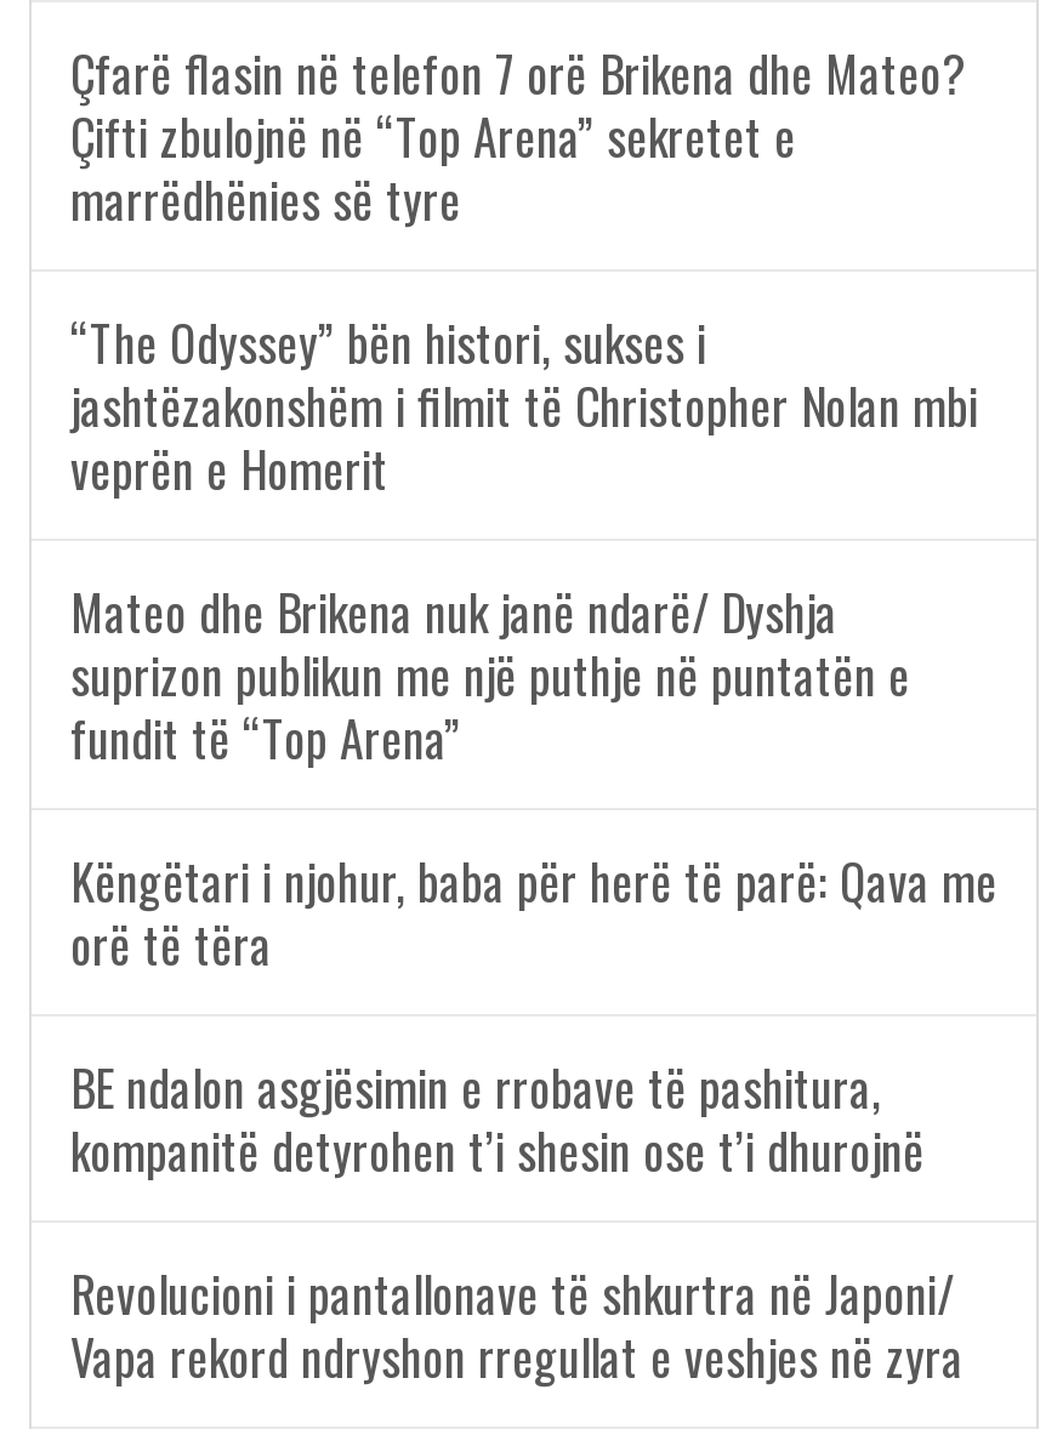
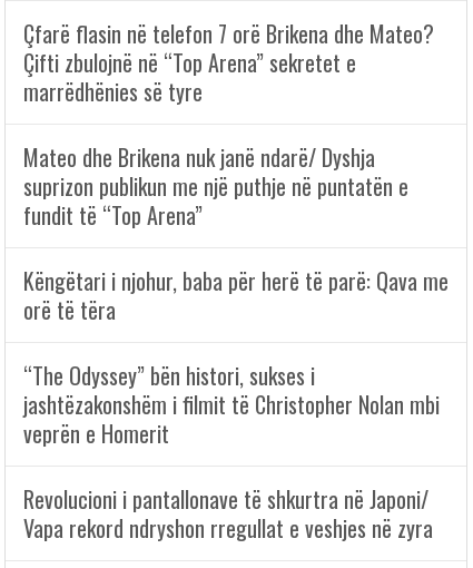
moved [70,306,978,505] -> [23,359,440,450]: “The Odyssey” bën histori, sukses i | jashtëzakonshëm i filmit të Christopher Nolan mbi | veprën e Homerit
moved [70,575,997,980] -> [23,140,449,326]: Mateo dhe Brikena nuk janë ndarë/ Dyshja | suprizon publikun me një puthje në puntatën e | fundit të “Top Arena” | Këngëtari i njohur, baba për herë të parë: Qava me | orë të tëra
[70,1050,925,1186] BE ndalon asgjësimin e rrobave të pashitura, | kompanitë detyrohen t’i shesin ose t’i dhurojnë -> none

